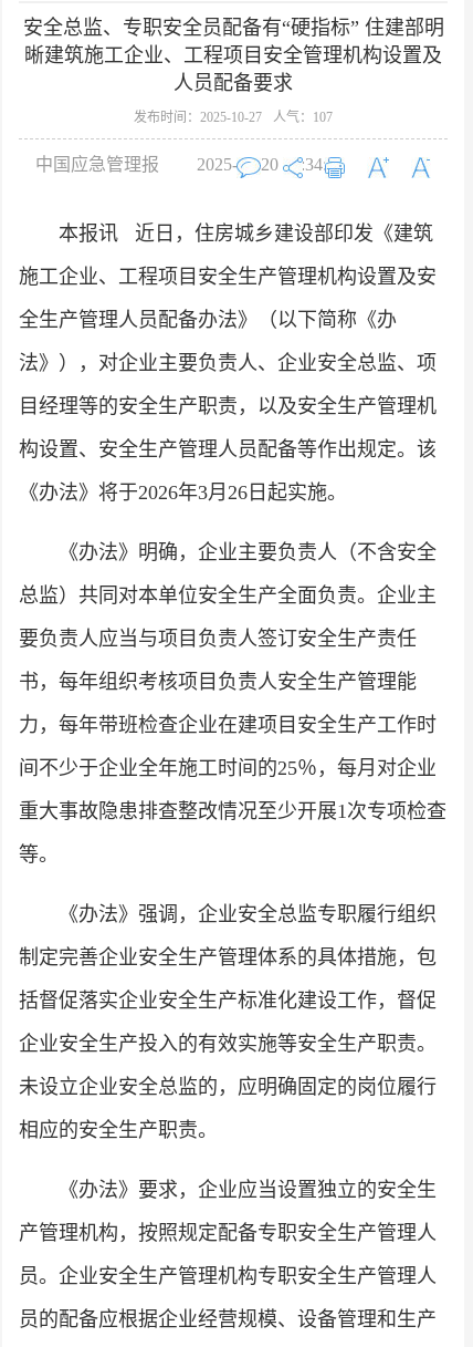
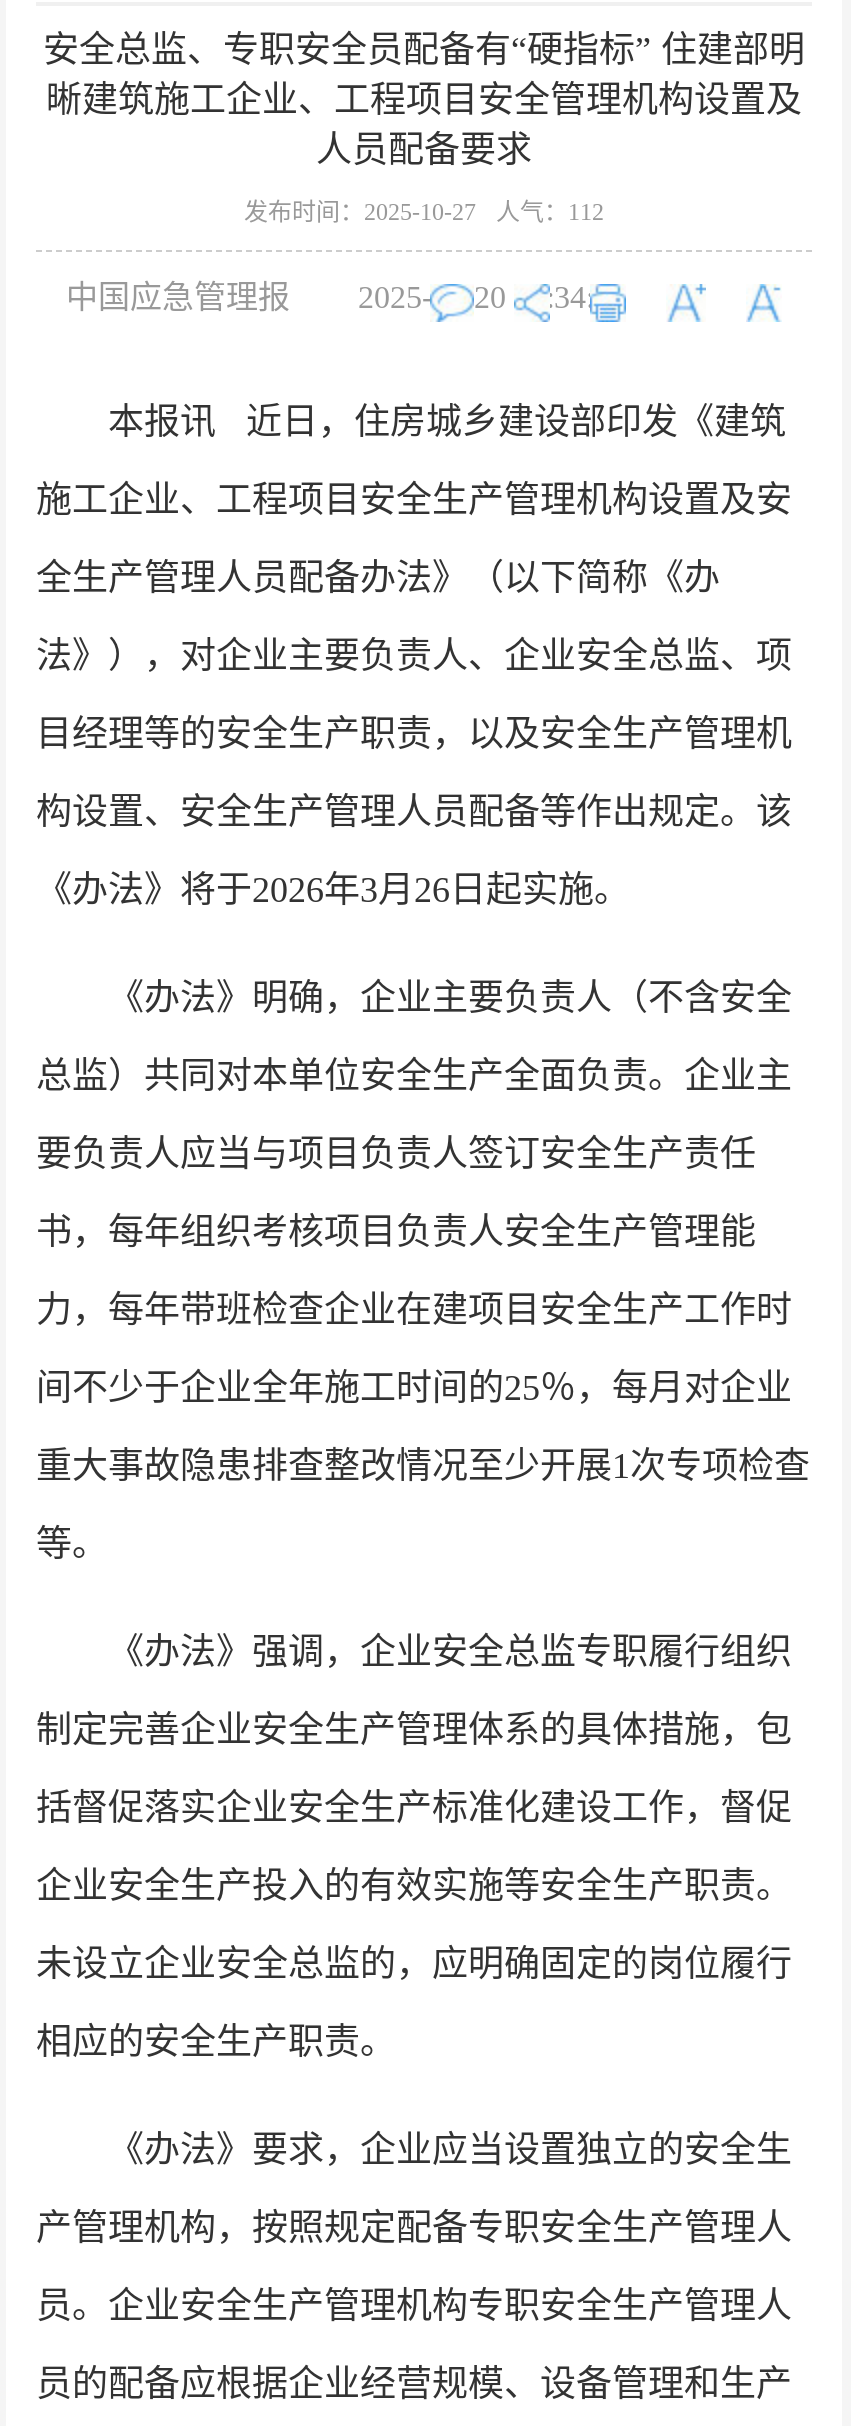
[134,110,333,125] 发布时间：2025-10-27 人气：107 -> [244,198,604,226] 发布时间：2025-10-27 人气：112

